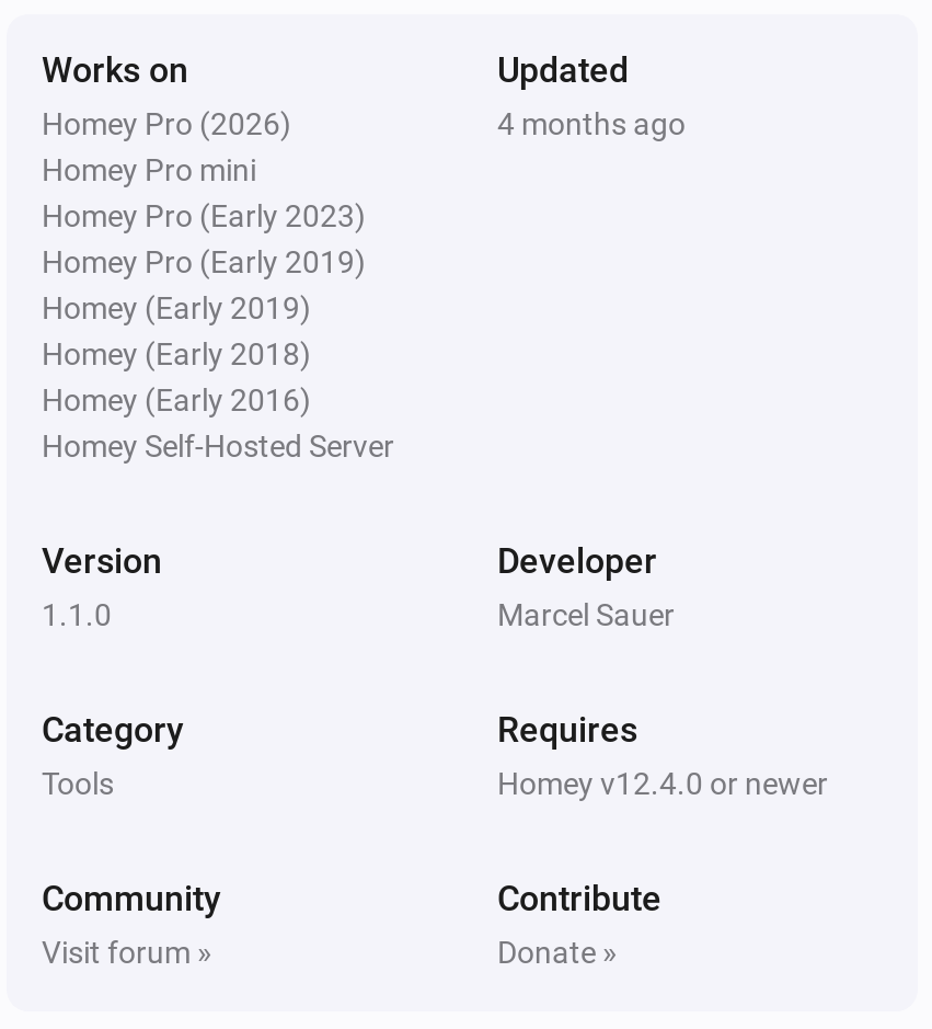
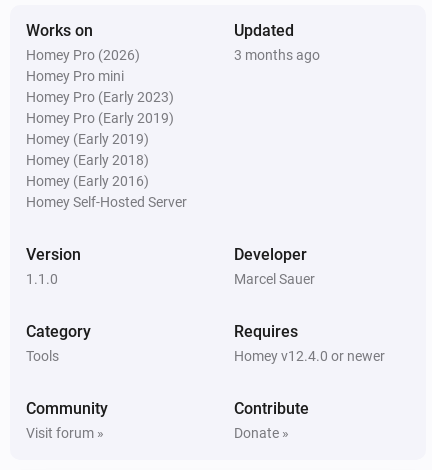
[497,105,686,140] 4 months ago -> [234,47,320,63] 3 months ago

